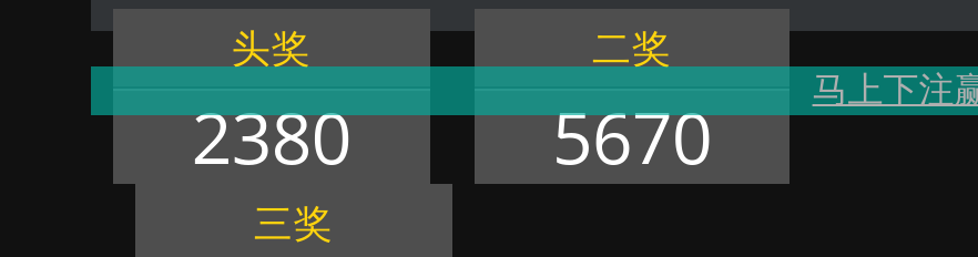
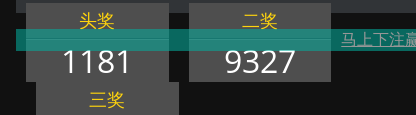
[191,89,351,184] 2380 -> [61,39,133,82] 1181
[552,89,712,184] 5670 -> [224,39,296,82] 9327

